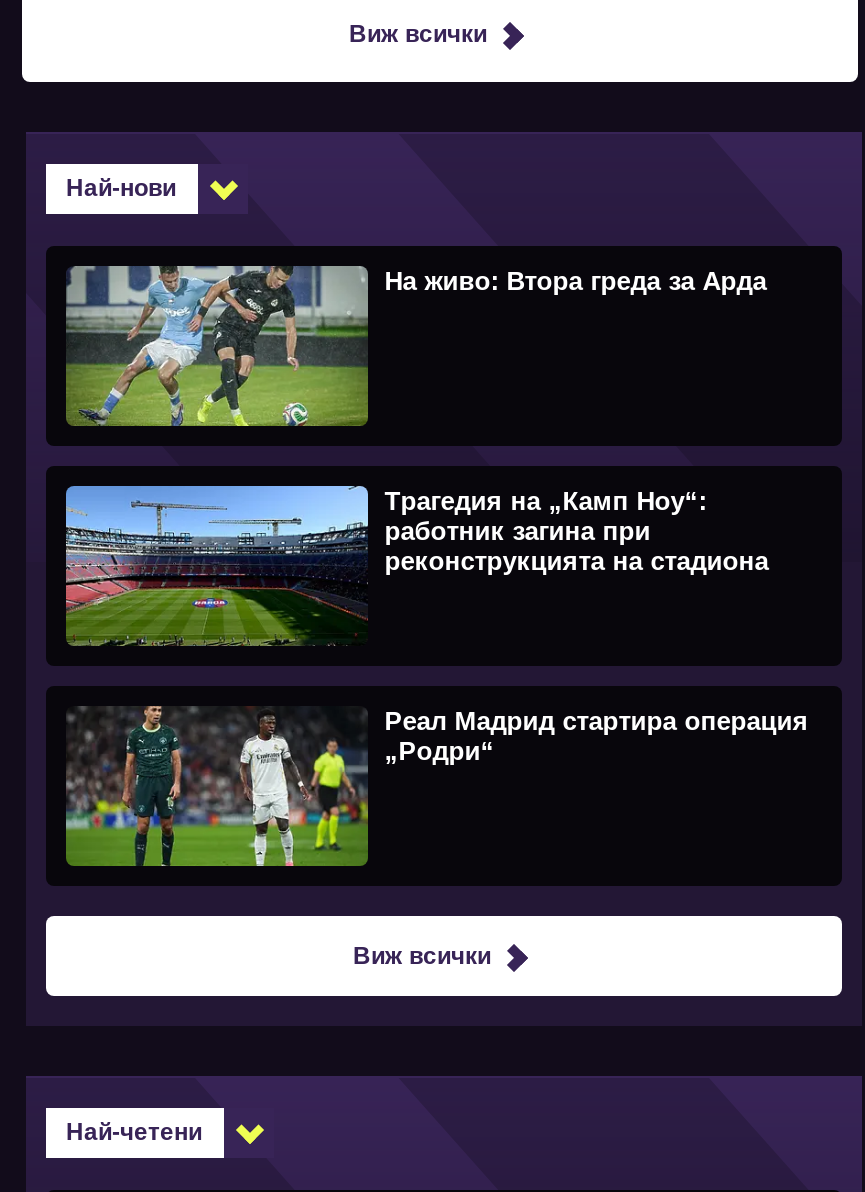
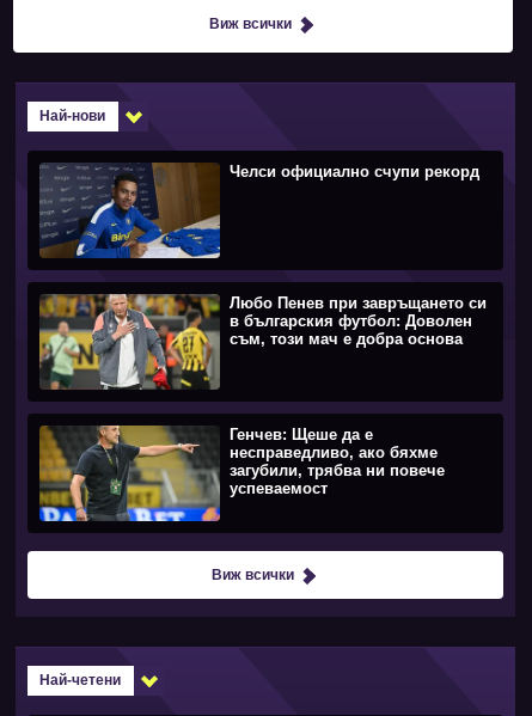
[66,264,766,428] [image] | На живо: Втора греда за Арда -> [39,162,480,259] [image] | Челси официално счупи рекорд
[64,484,768,646] [image] | Трагедия на „Камп Ноу“: | работник загина при | реконструкцията на стадиона -> [38,293,487,390] [image] | Любо Пенев при завръщането си | в българския футбол: Доволен | съм, този мач е добра основа
[64,706,808,868] [image] | Реал Мадрид стартира операция | „Родри“ -> [38,424,445,522] [image] | Генчев: Щеше да е | несправедливо, ако бяхме | загубили, трябва ни повече | успеваемост

